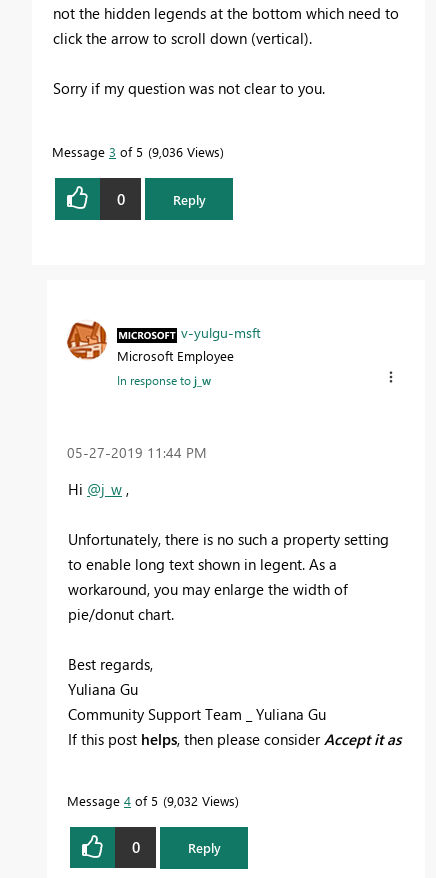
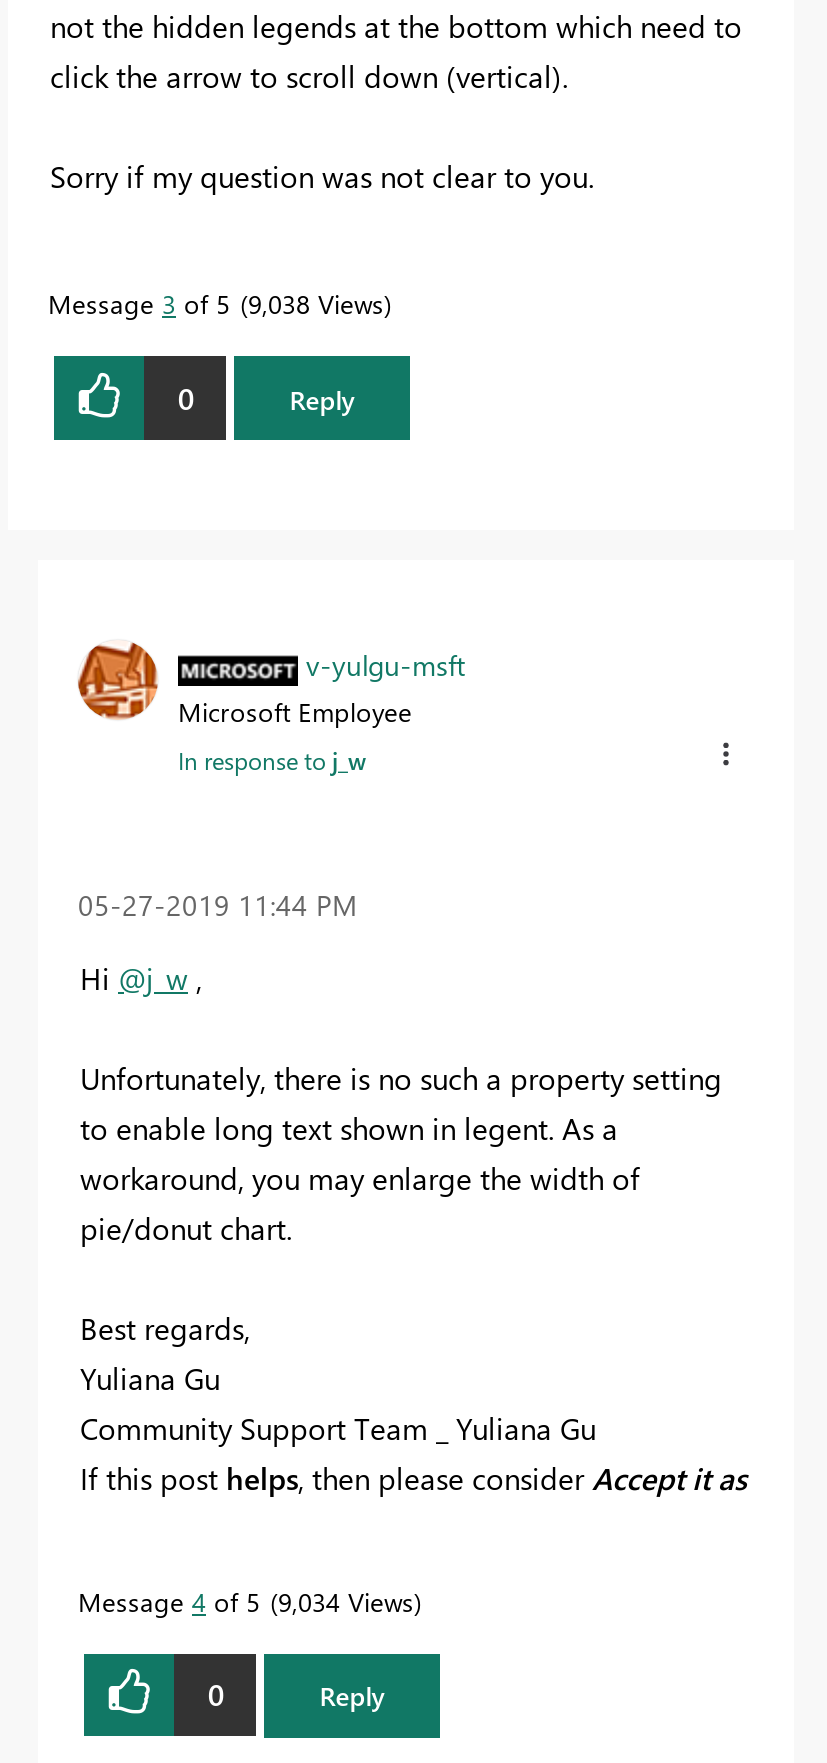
[52,143,220,160] Message 3 of 5 9,036 Views -> [48,286,384,320] Message 3 of 5 9,038 Views
[67,792,235,809] Message 4 of 5 9,032 Views -> [78,1583,414,1617] Message 4 of 5 9,034 Views

